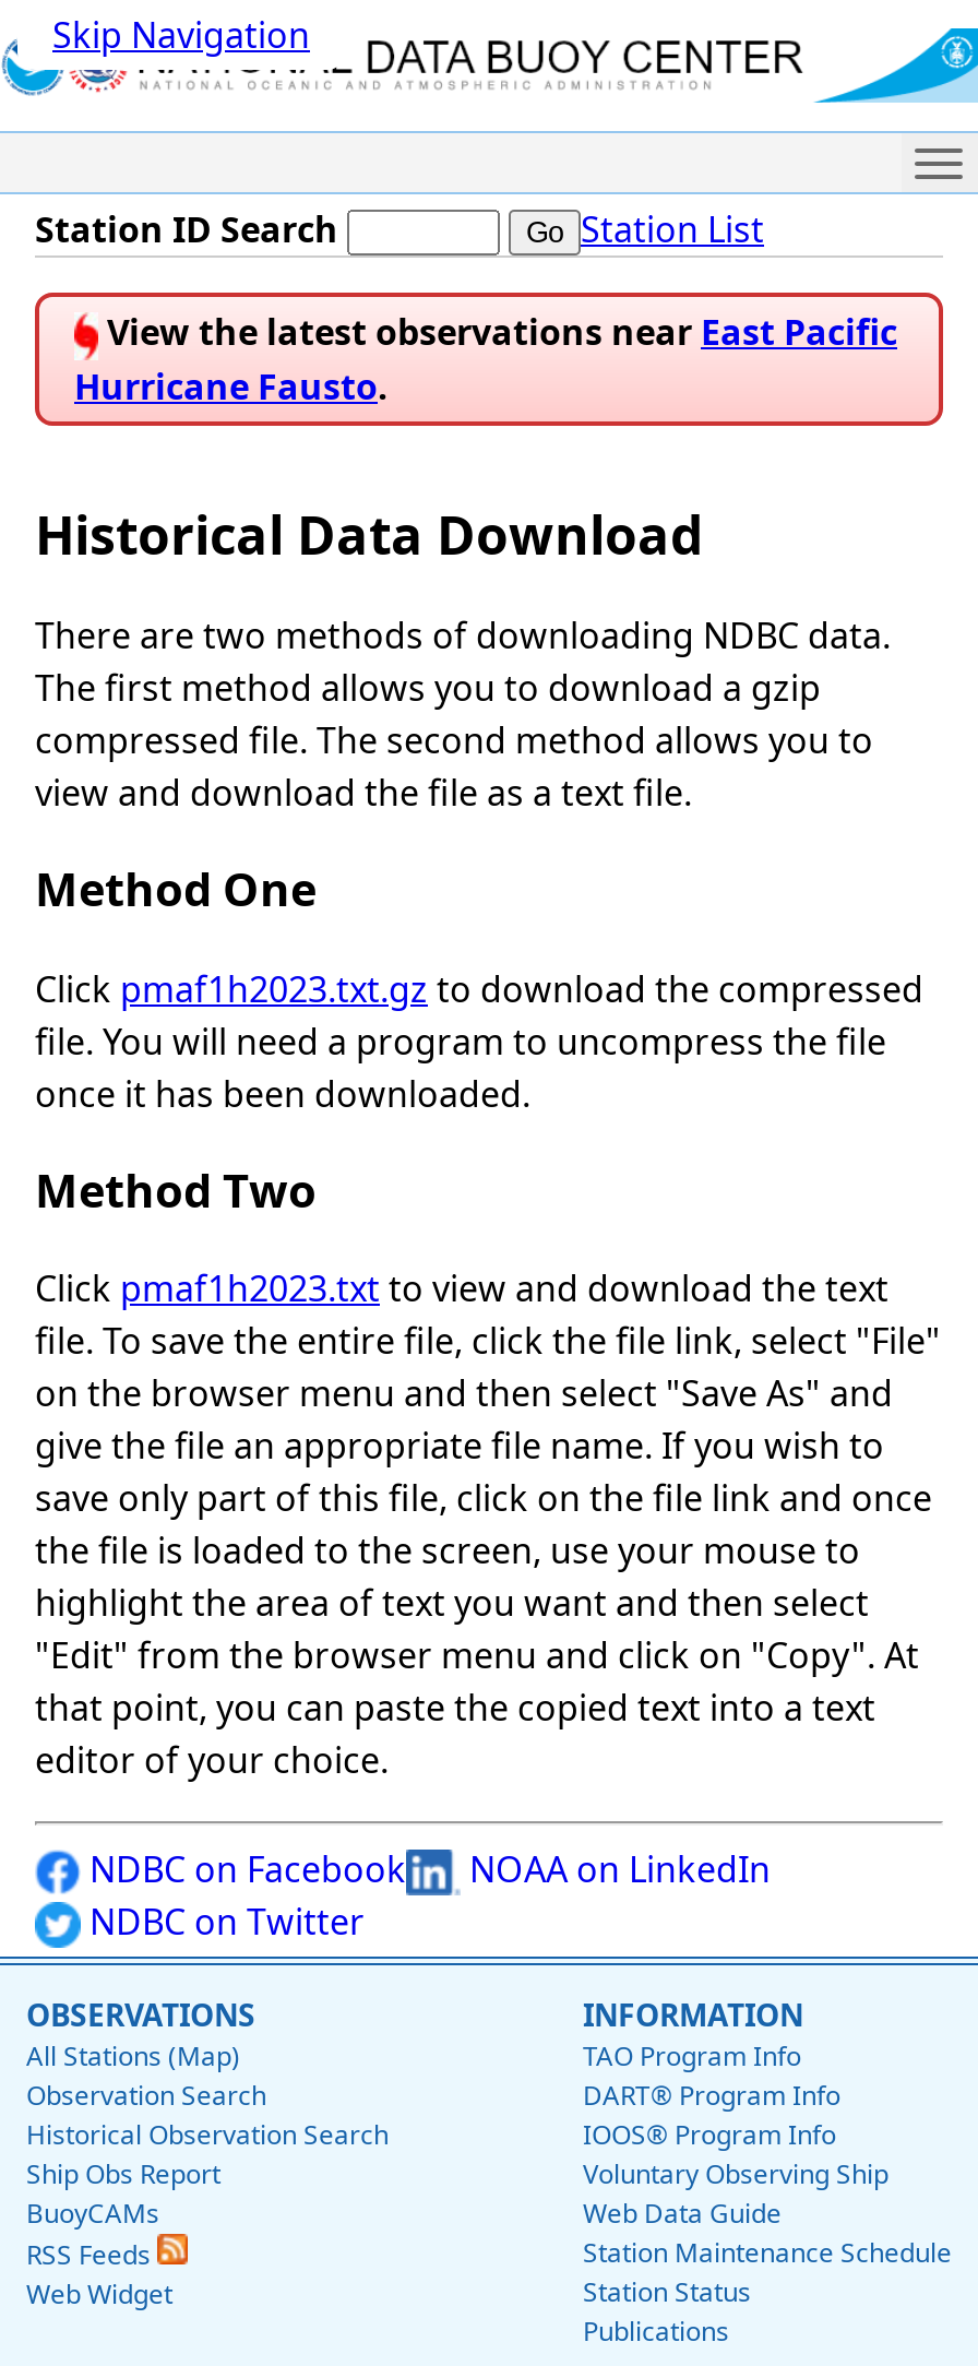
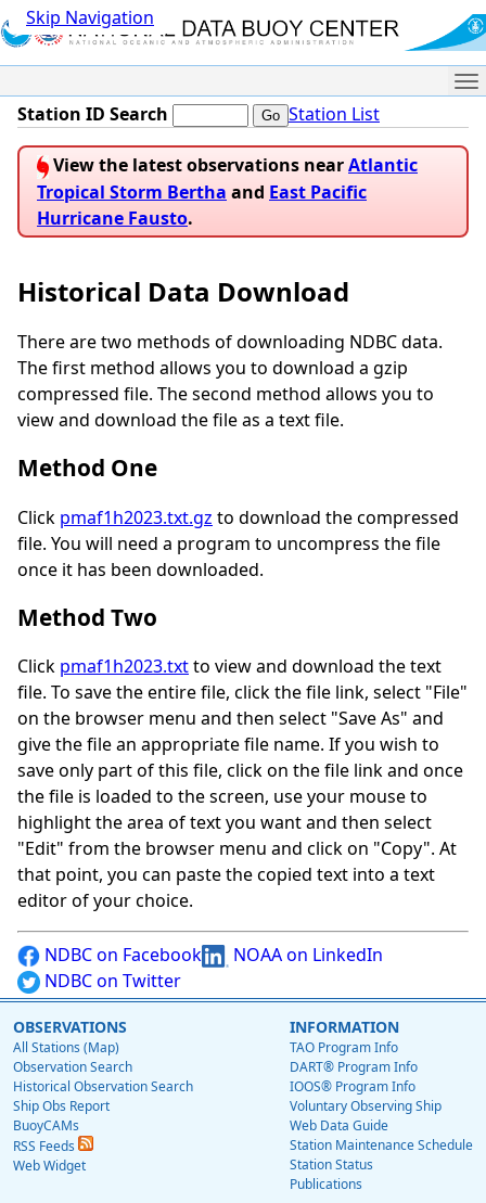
[98,309,897,357] View the latest observations near East Pacific -> [37,153,418,204] View the latest observations near Atlantic | Tropical Storm Bertha and East Pacific

